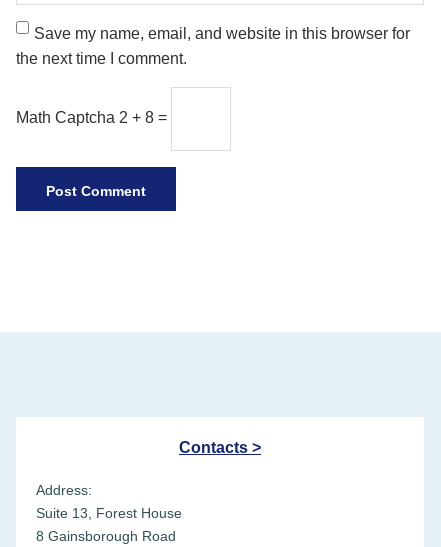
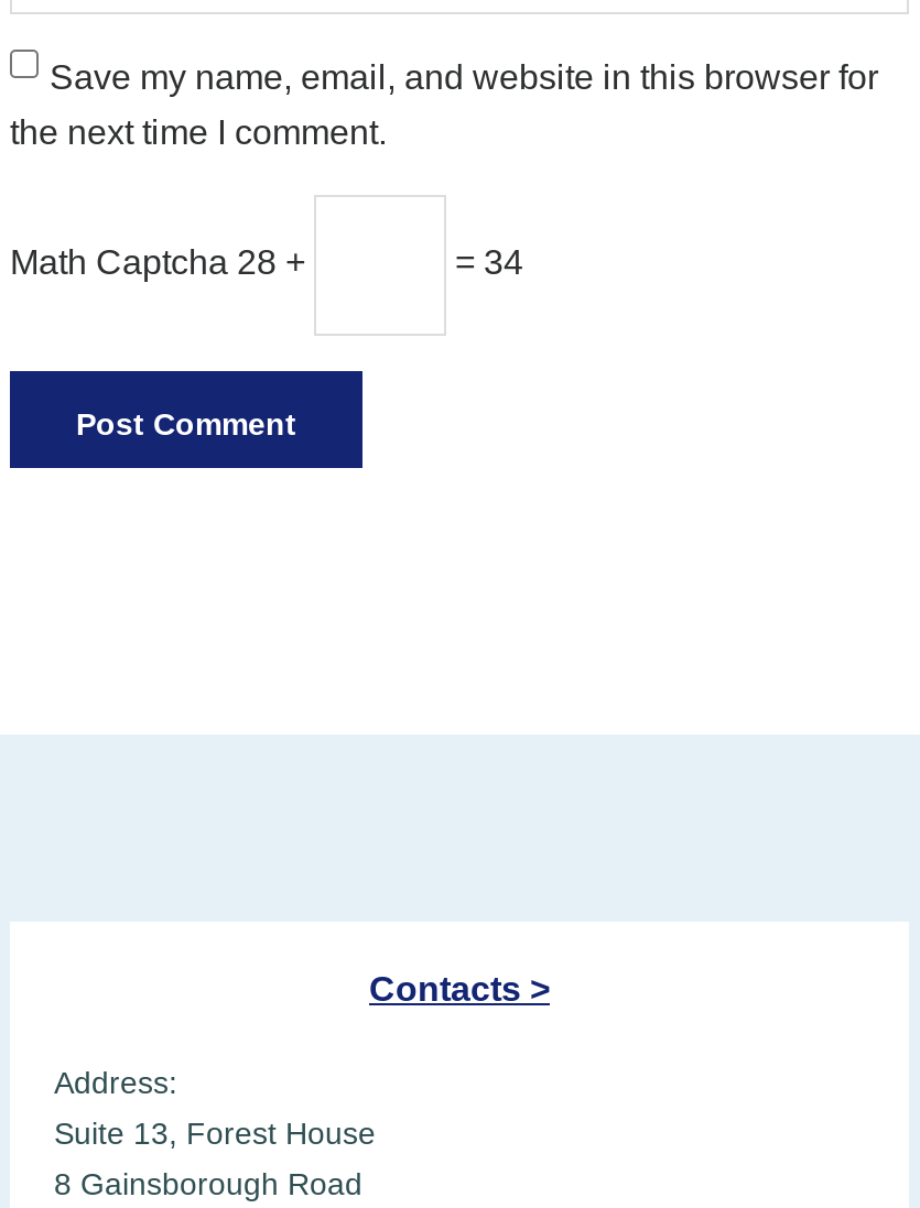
[16,109,171,126] Math Captcha 2 + 8 = -> [10,243,523,281] Math Captcha 28 + | = 34

